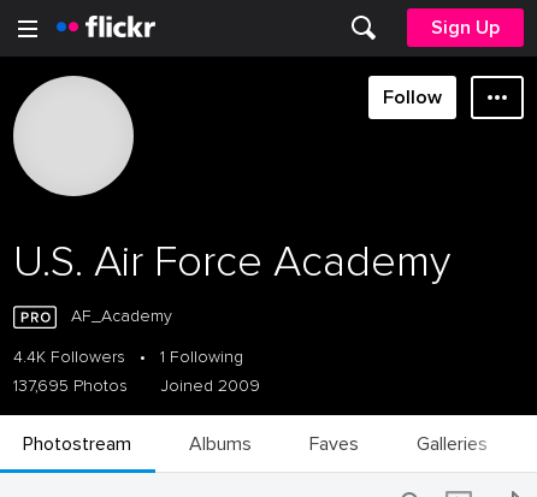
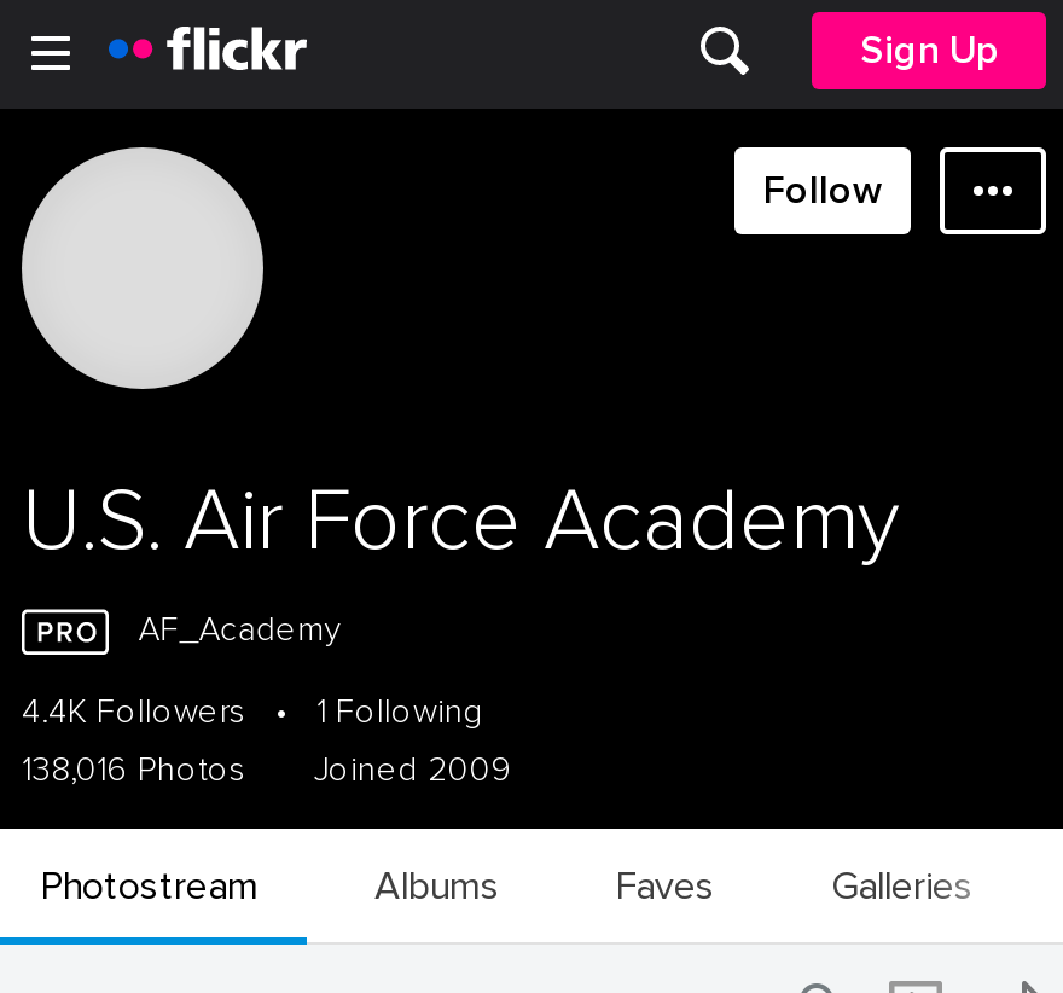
[13,375,260,396] 137,695 Photos Joined 2009 -> [22,749,512,790] 138,016 Photos Joined 2009

